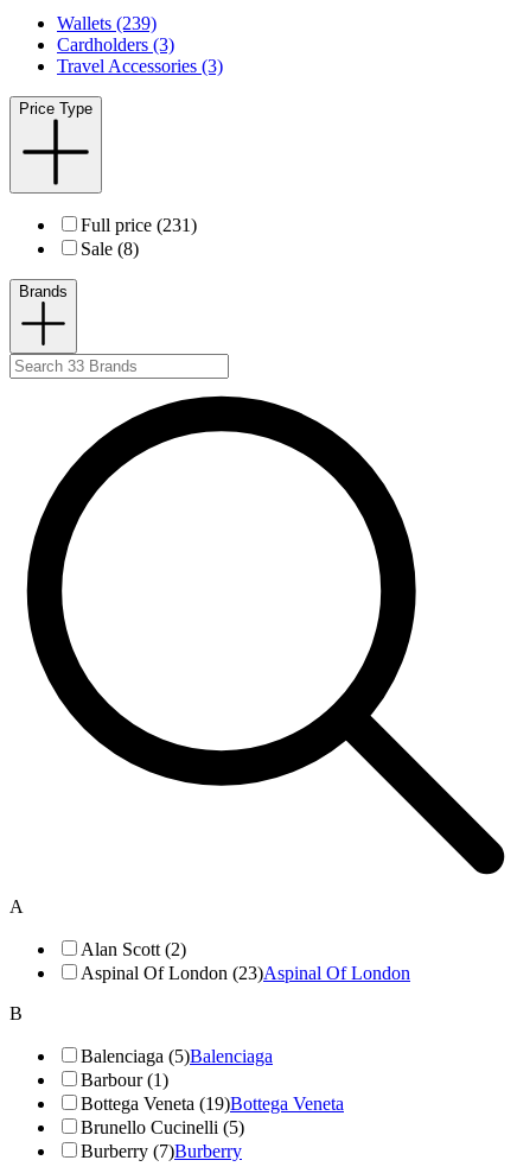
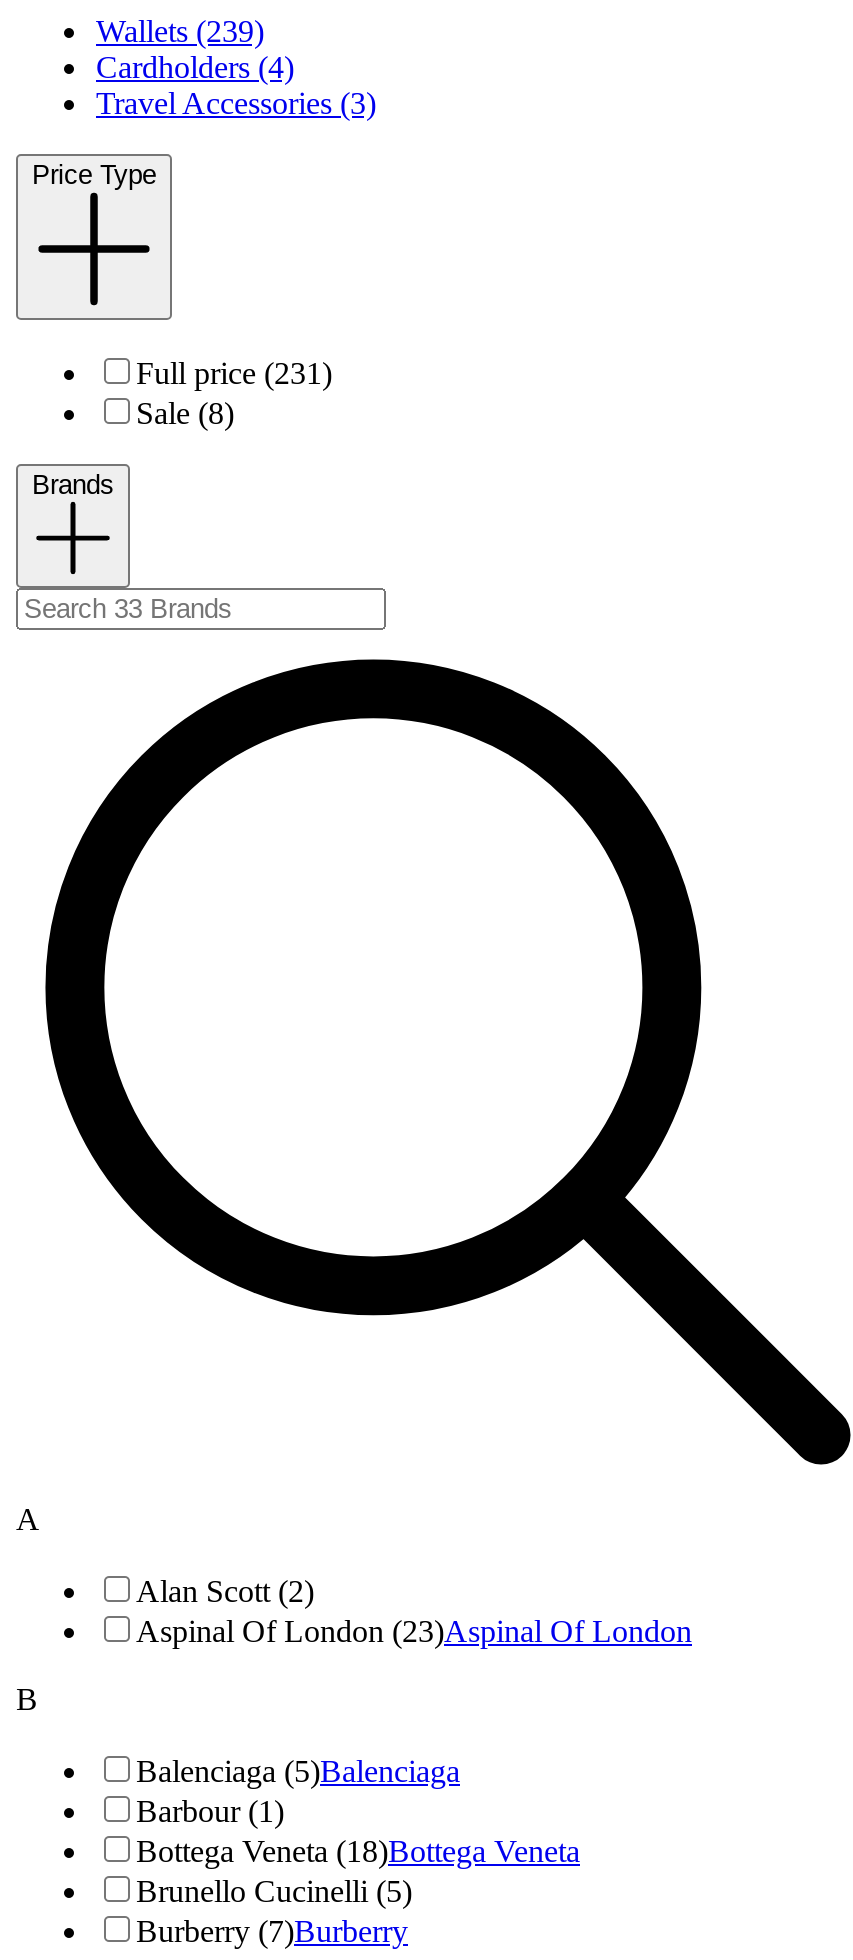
[57,34,174,55] Cardholders (3) -> [96,51,294,85] Cardholders (4)
[81,1093,344,1114] Bottega Veneta (19)Bottega Veneta -> [136,1835,580,1869] Bottega Veneta (18)Bottega Veneta

